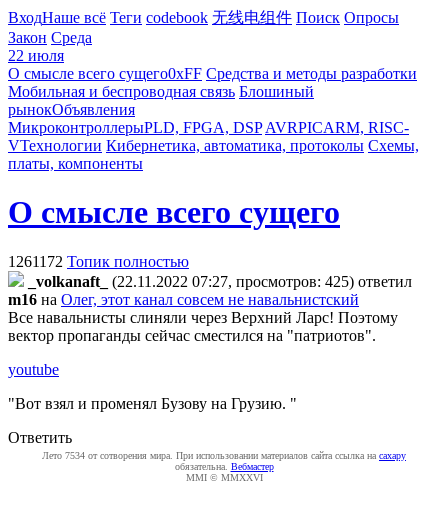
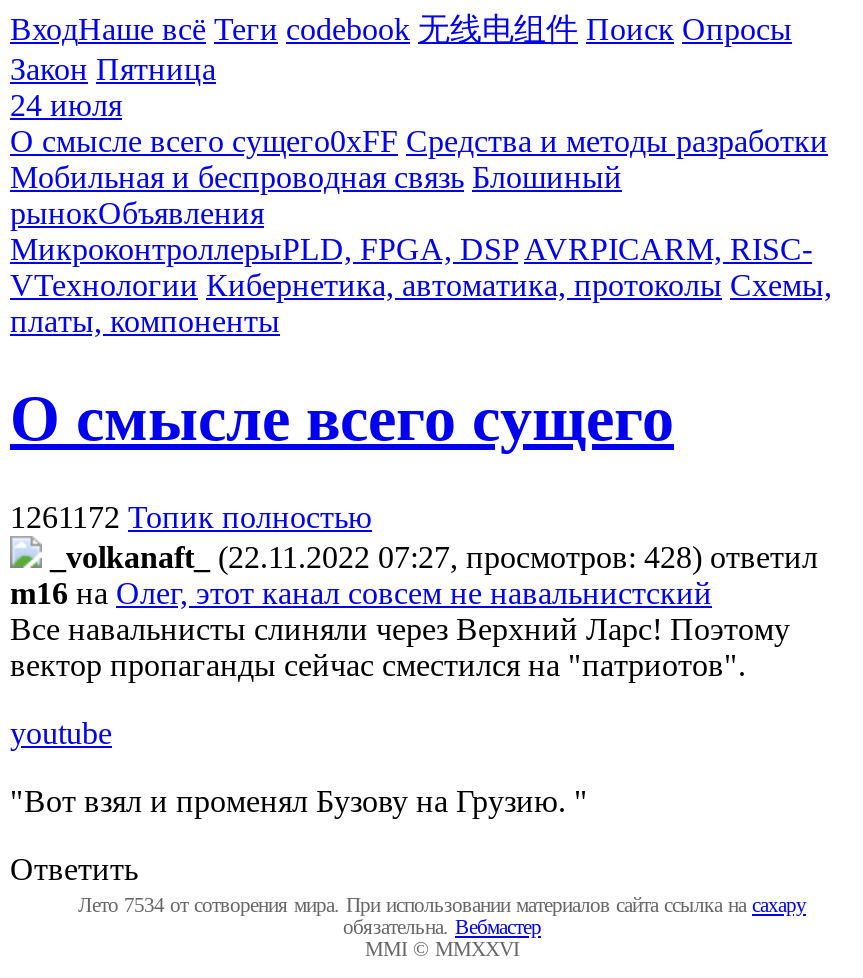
[8,29,92,46] Закон Среда -> [10,52,216,86] Закон Пятница
[8,47,64,64] 22 июля -> [10,88,122,122] 24 июля
[28,273,412,290] _volkanaft_ (22.11.2022 07:27, просмотров: 425) ответил -> [50,540,818,574] _volkanaft_ (22.11.2022 07:27, просмотров: 428) ответил

